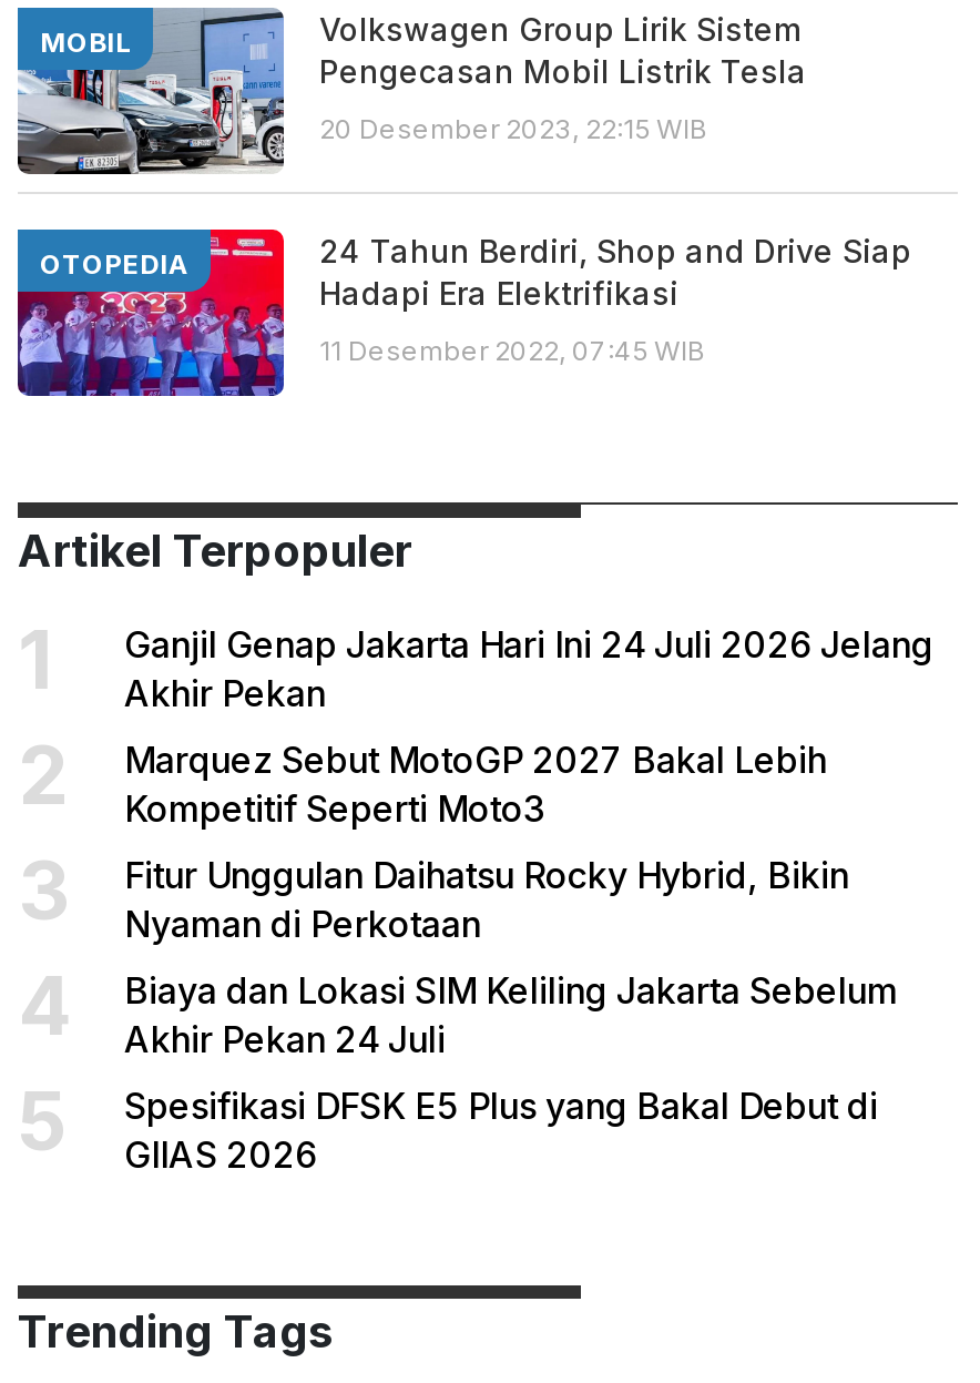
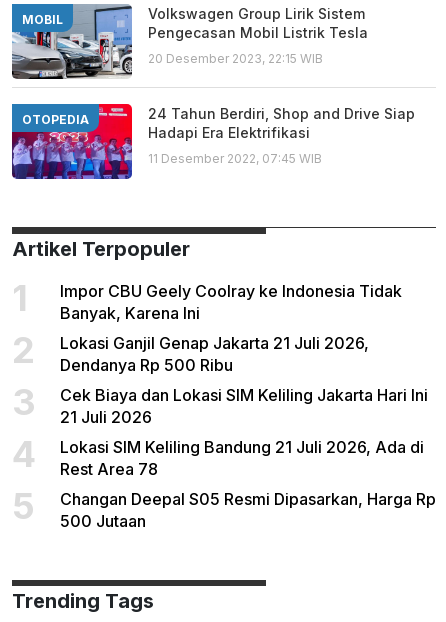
[124,622,933,715] Ganjil Genap Jakarta Hari Ini 24 Juli 2026 Jelang | Akhir Pekan -> [60,281,402,323] Impor CBU Geely Coolray ke Indonesia Tidak | Banyak, Karena Ini
[124,738,827,831] Marquez Sebut MotoGP 2027 Bakal Lebih | Kompetitif Seperti Moto3 -> [60,333,369,375] Lokasi Ganjil Genap Jakarta 21 Juli 2026, | Dendanya Rp 500 Ribu
[124,853,849,946] Fitur Unggulan Daihatsu Rocky Hybrid, Bikin | Nyaman di Perkotaan -> [60,385,428,427] Cek Biaya dan Lokasi SIM Keliling Jakarta Hari Ini | 21 Juli 2026
[124,968,898,1061] Biaya dan Lokasi SIM Keliling Jakarta Sebelum | Akhir Pekan 24 Juli -> [60,437,424,479] Lokasi SIM Keliling Bandung 21 Juli 2026, Ada di | Rest Area 78
[124,1084,878,1177] Spesifikasi DFSK E5 Plus yang Bakal Debut di | GIIAS 2026 -> [60,489,436,531] Changan Deepal S05 Resmi Dipasarkan, Harga Rp | 500 Jutaan

